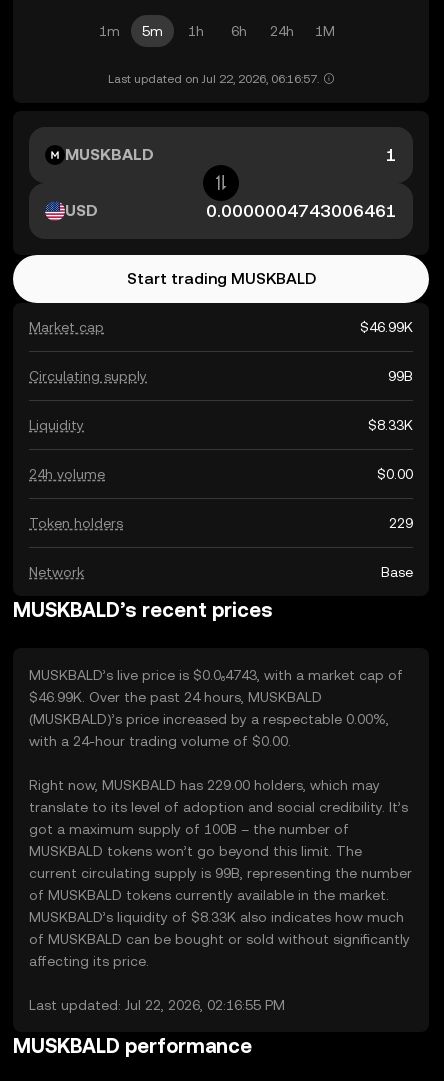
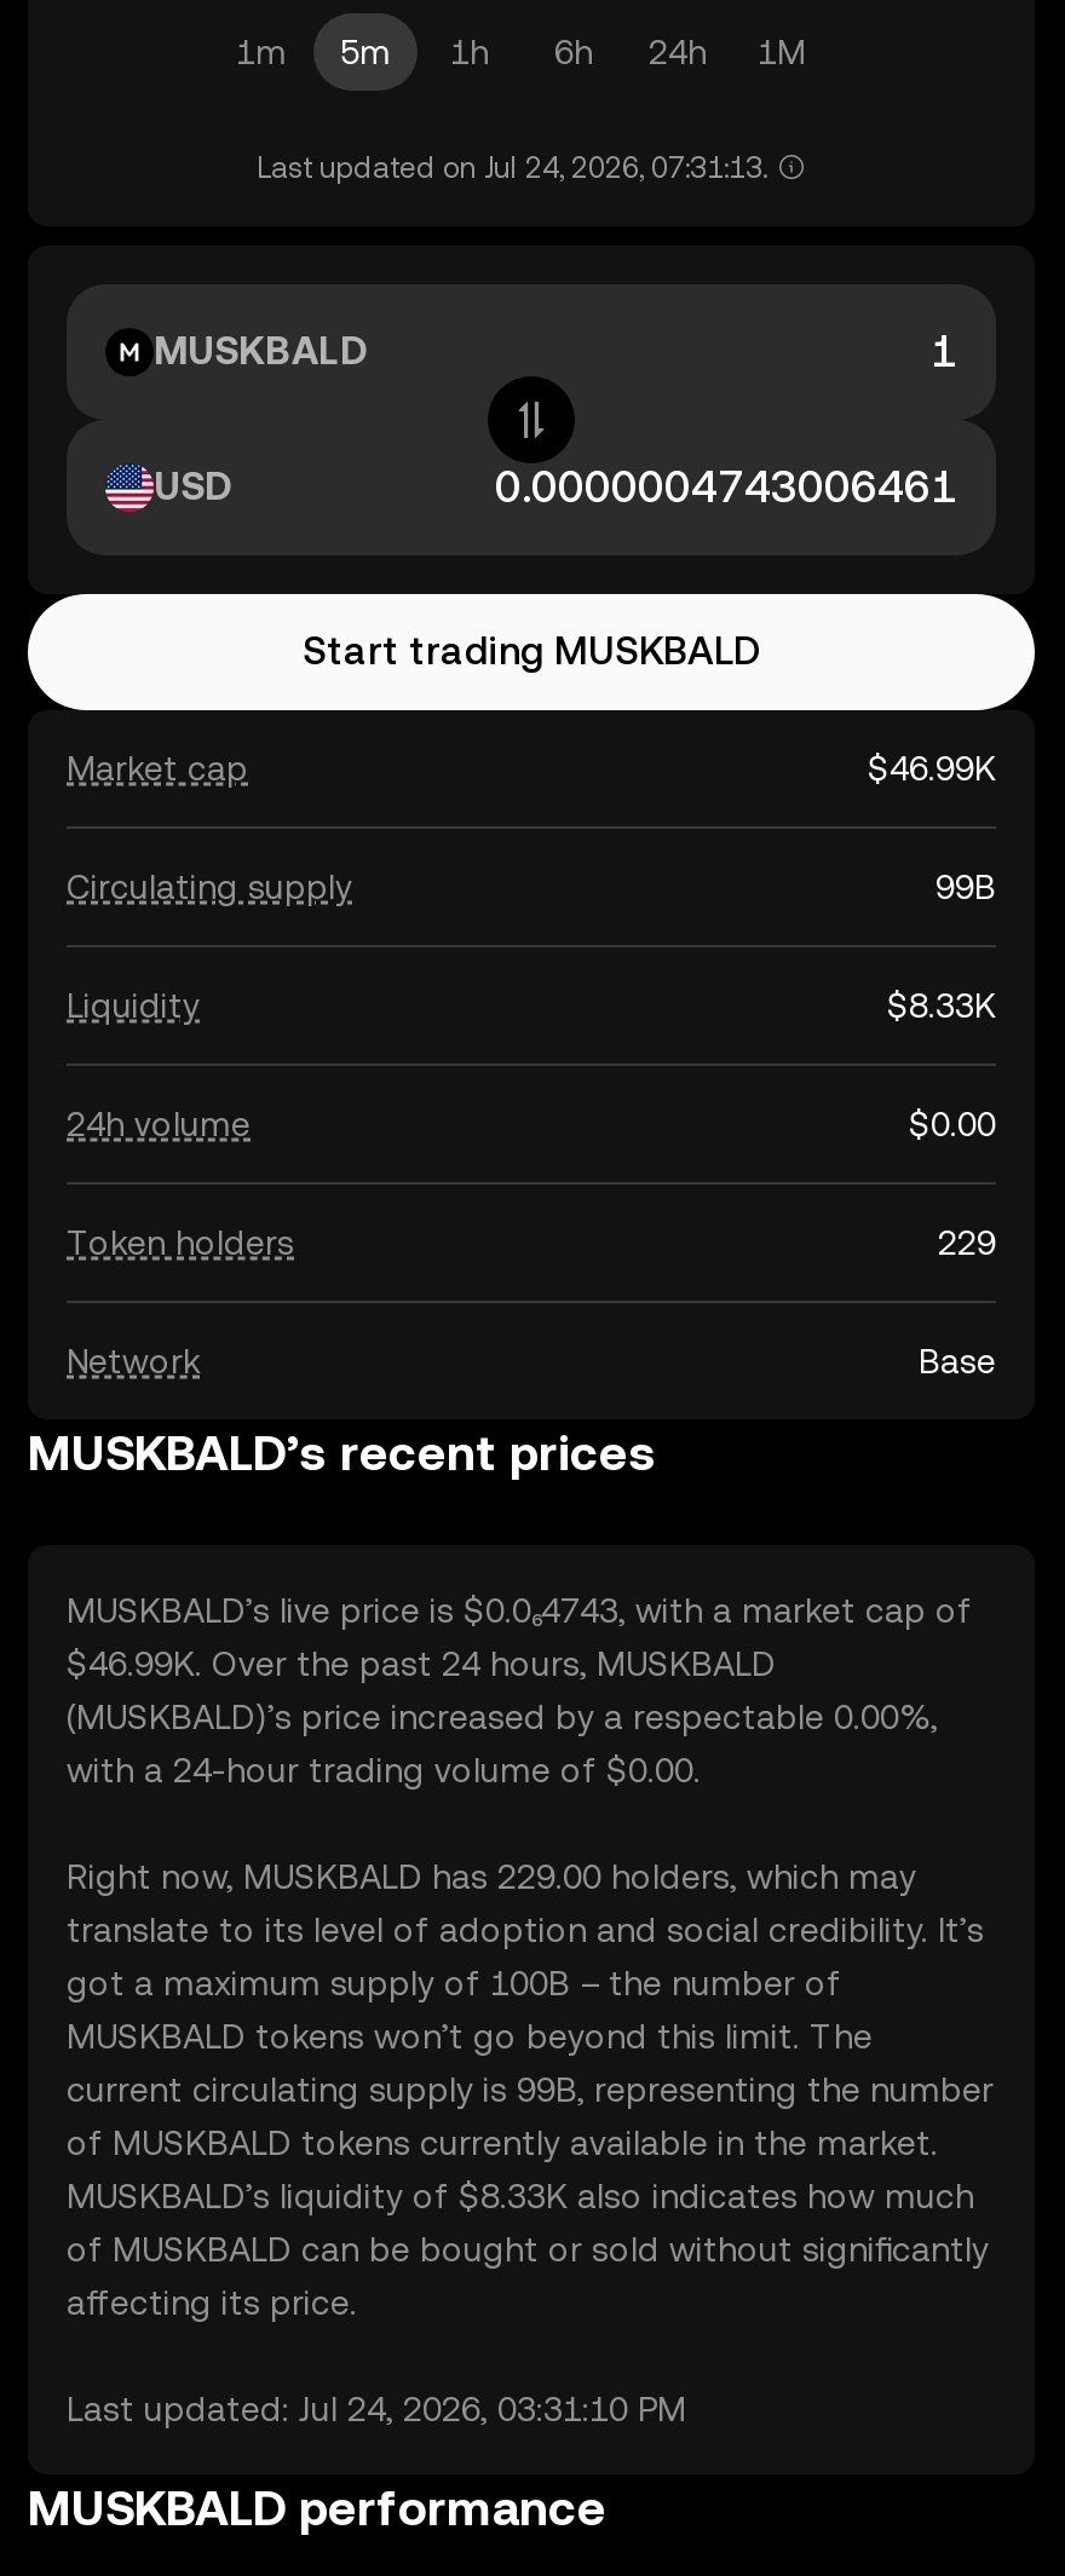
[107,72,318,86] Last updated on Jul 22, 2026, 06:16:57. -> [257,151,767,185] Last updated on Jul 24, 2026, 07:31:13.
[29,997,285,1013] Last updated: Jul 22, 2026, 02:16:55 PM -> [67,2390,686,2428] Last updated: Jul 24, 2026, 03:31:10 PM

